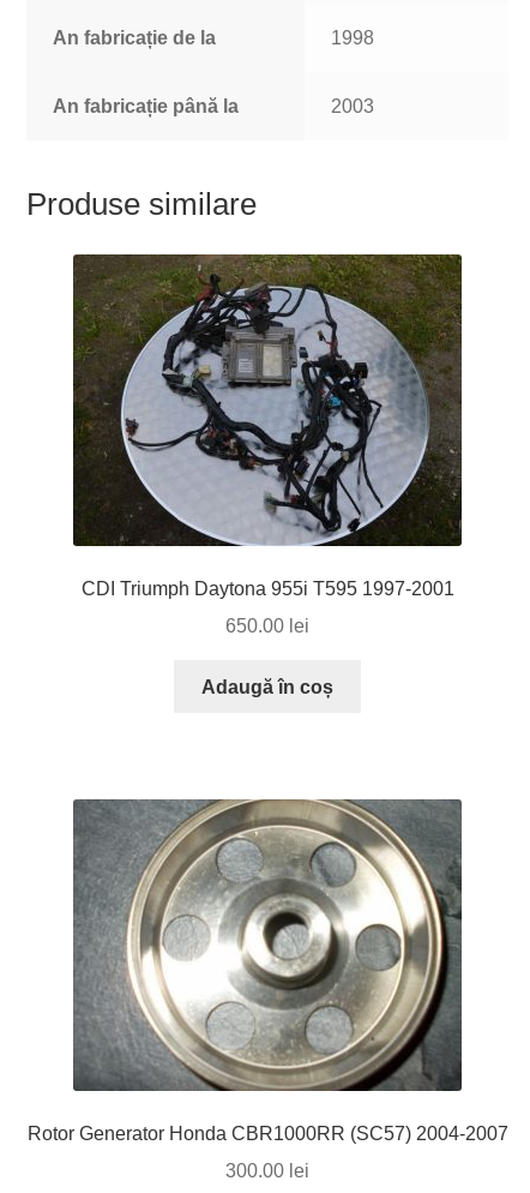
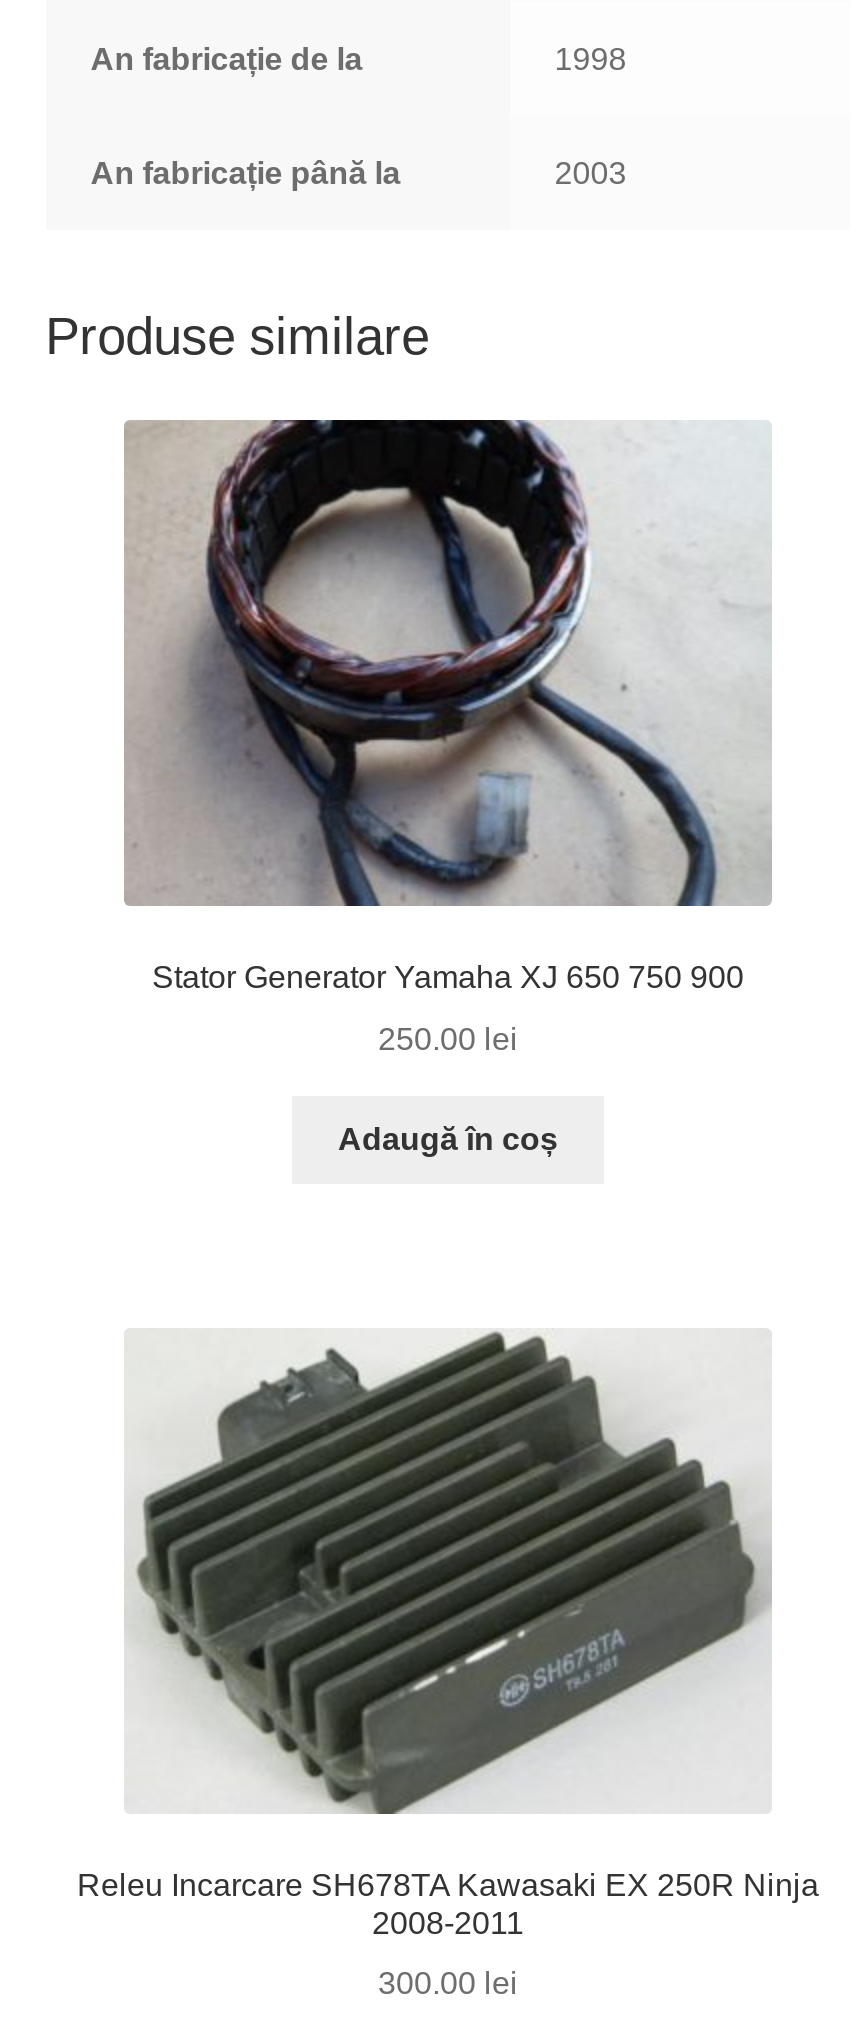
[73,253,463,599] [image] | CDI Triumph Daytona 955i T595 1997-2001 -> [126,418,772,994] [image] | Stator Generator Yamaha XJ 650 750 900
[225,615,309,636] 650.00 lei -> [378,1021,518,1055] 250.00 lei
[27,798,508,1144] [image] | Rotor Generator Honda CBR1000RR (SC57) 2004-2007 -> [77,1330,819,1940] [image] | Releu Incarcare SH678TA Kawasaki EX 250R Ninja | 2008-2011

